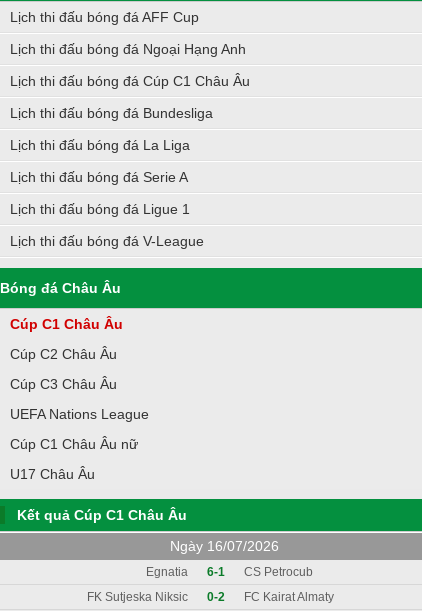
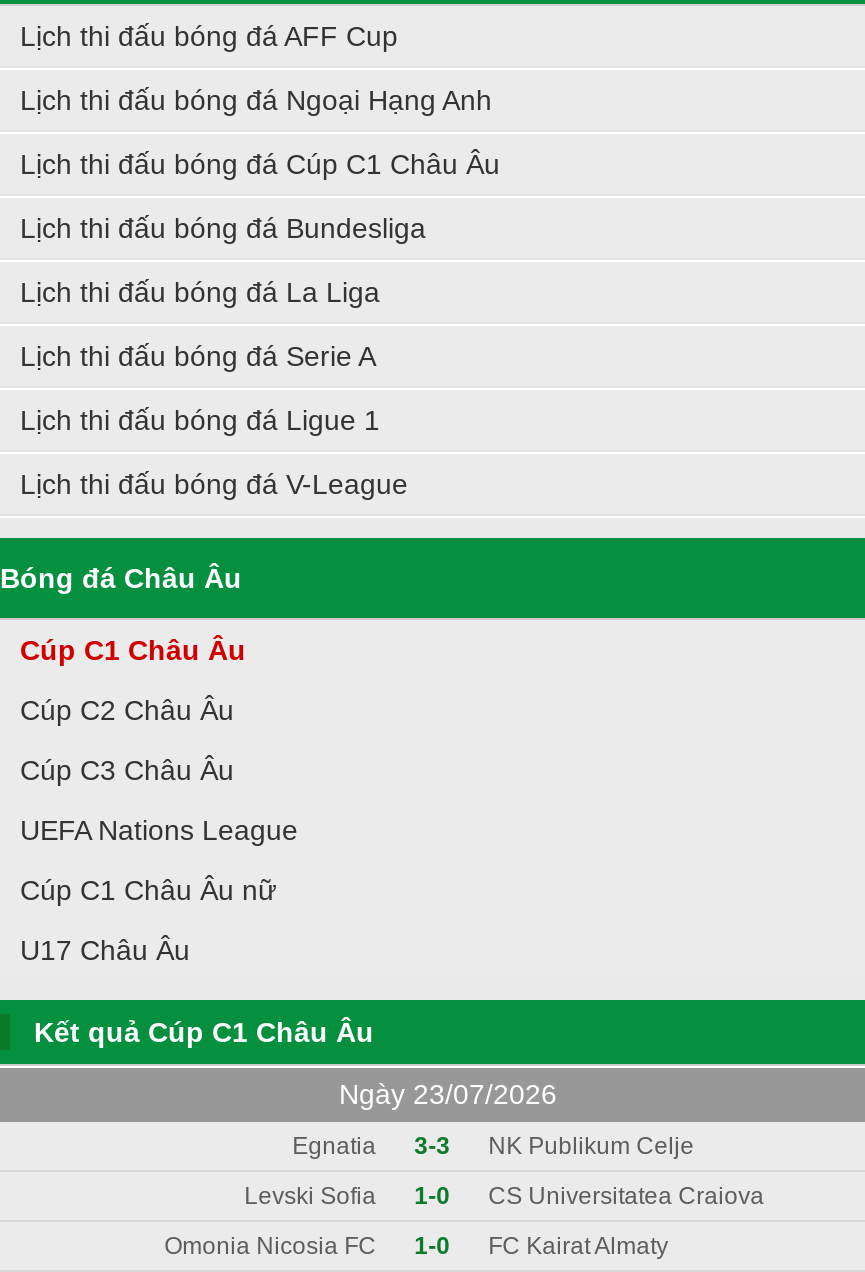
[169,538,278,554] Ngày 16/07/2026 -> [339,1077,557,1109] Ngày 23/07/2026
[87,565,313,604] 6-1 | CS Petrocub | FK Sutjeska Niksic | 0-2 -> [164,1131,764,1259] 3-3 | NK Publikum Celje | Levski Sofia | 1-0 | CS Universitatea Craiova | Omonia Nicosia FC | 1-0

